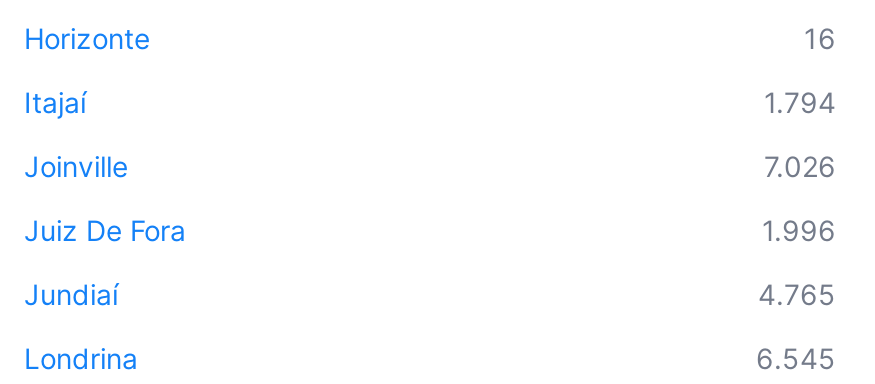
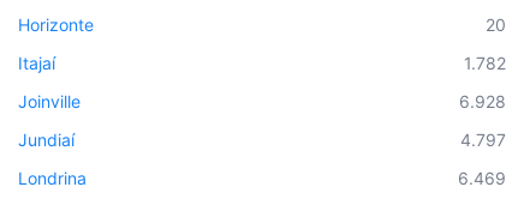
[804,20,836,54] 16 -> [486,14,506,34] 20
[764,84,836,118] 1.794 -> [464,52,506,73] 1.782
[24,148,836,246] 7.026 | Juiz De Fora | 1.996 -> [459,91,506,111] 6.928
[758,276,836,310] 4.765 -> [460,129,506,149] 4.797
[756,340,836,374] 6.545 -> [458,167,506,188] 6.469

